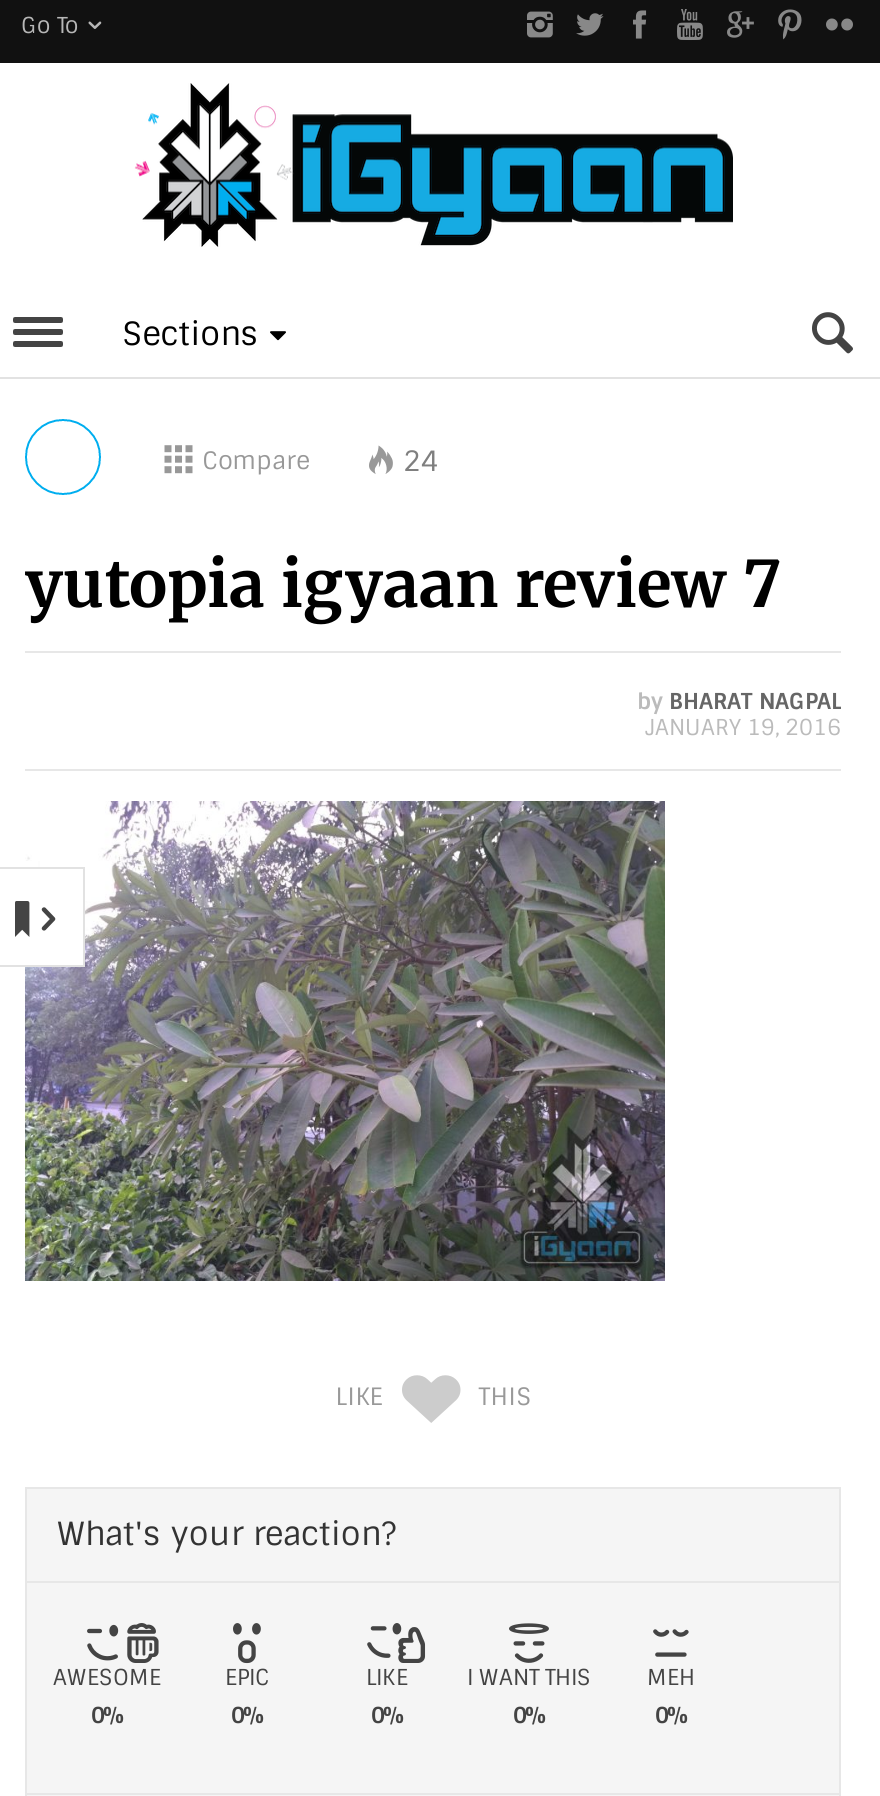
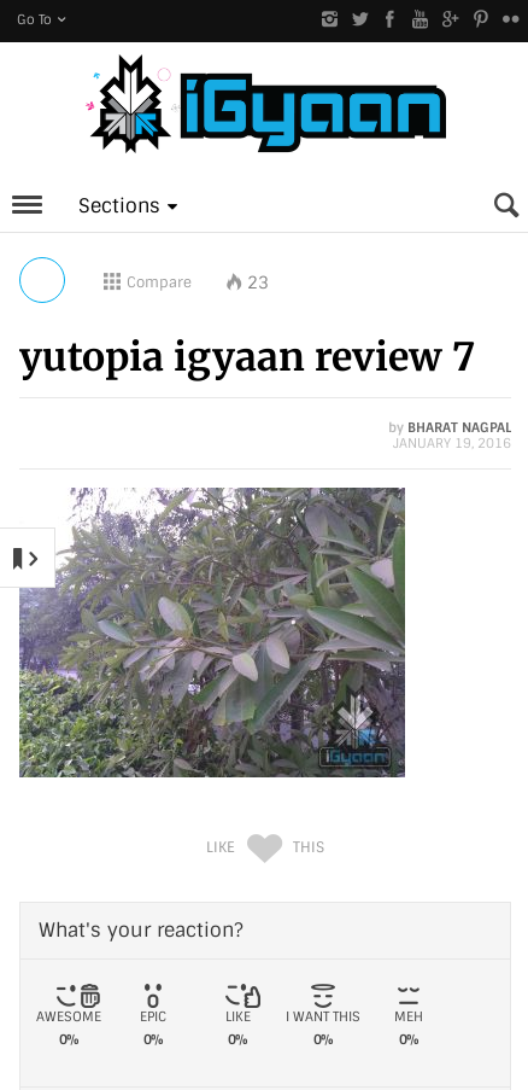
[403,443,439,479] 24 -> [247,272,269,293] 23

